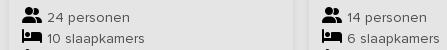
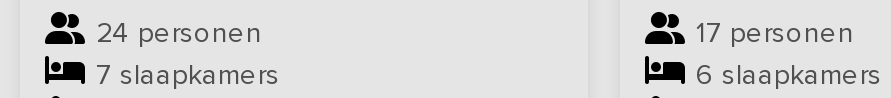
[347,9,427,26] 14 personen -> [696,16,854,50] 17 personen
[47,30,145,47] 10 slaapkamers -> [96,58,280,92] 7 slaapkamers

